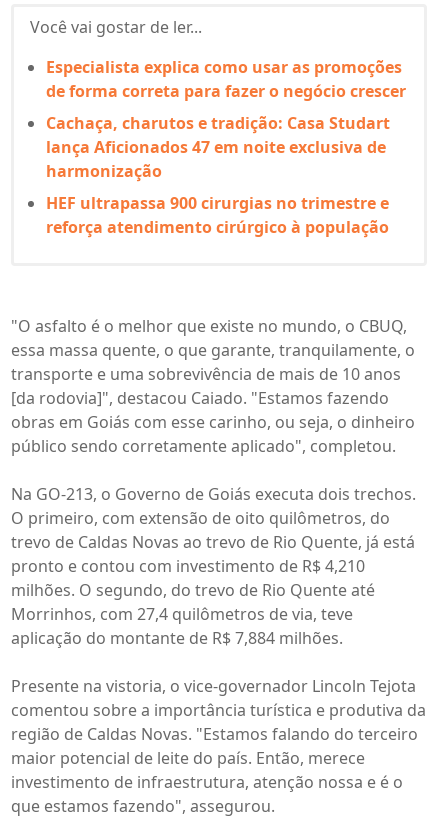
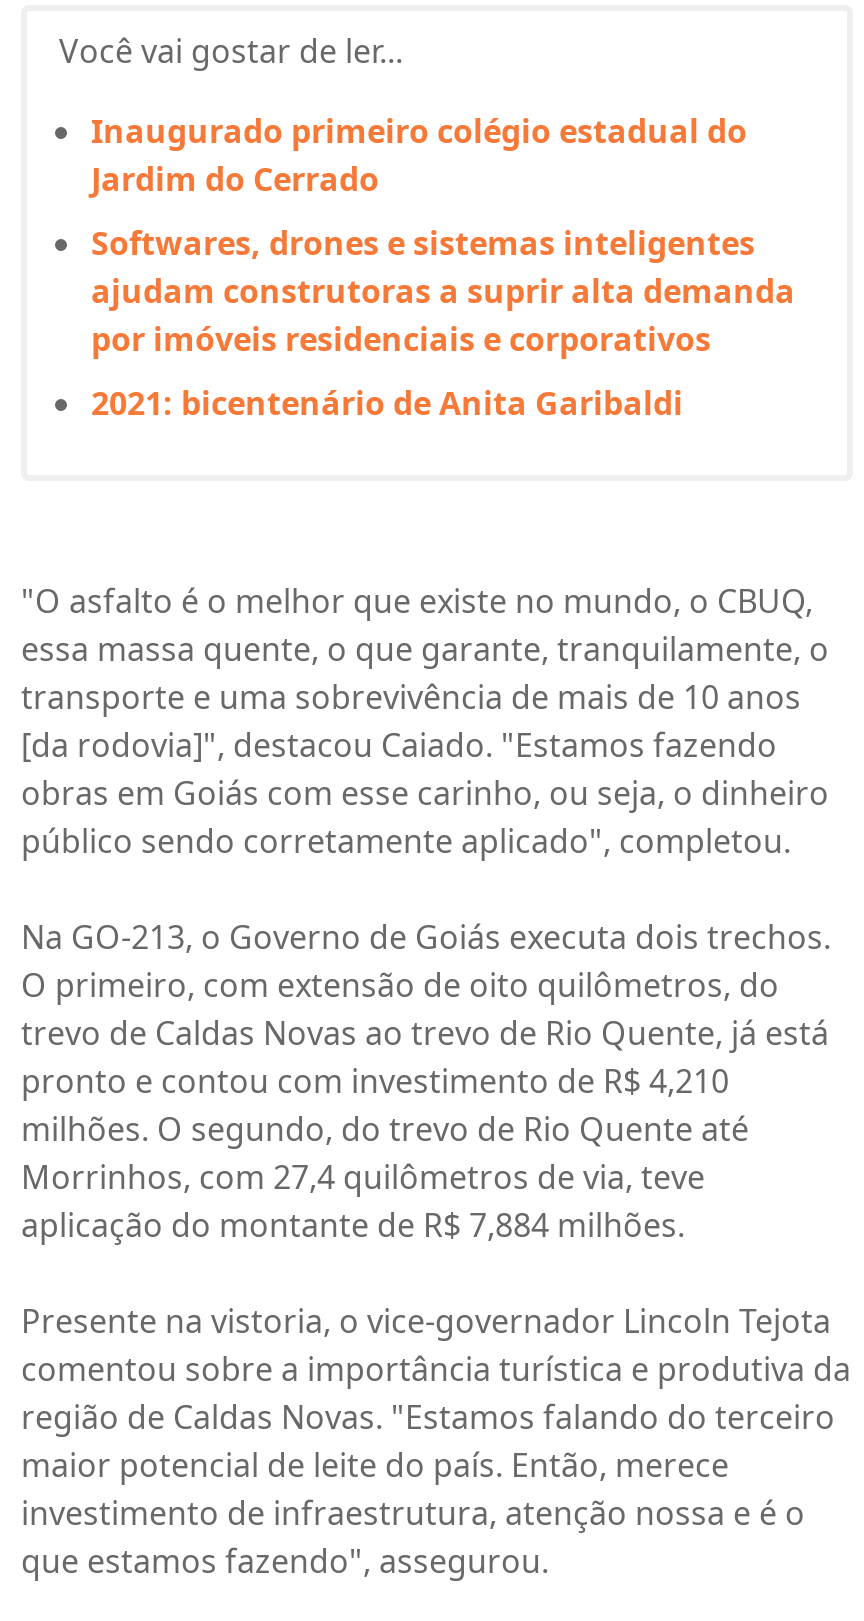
[46,56,406,102] Especialista explica como usar as promoções | de forma correta para fazer o negócio crescer -> [91,110,747,202] Inaugurado primeiro colégio estadual do | Jardim do Cerrado
[46,112,390,182] Cachaça, charutos e tradição: Casa Studart | lança Aficionados 47 em noite exclusiva de | harmonização -> [91,222,795,362] Softwares, drones e sistemas inteligentes | ajudam construtoras a suprir alta demanda | por imóveis residenciais e corporativos
[46,192,389,238] HEF ultrapassa 900 cirurgias no trimestre e | reforça atendimento cirúrgico à população -> [91,382,683,426] 2021: bicentenário de Anita Garibaldi

